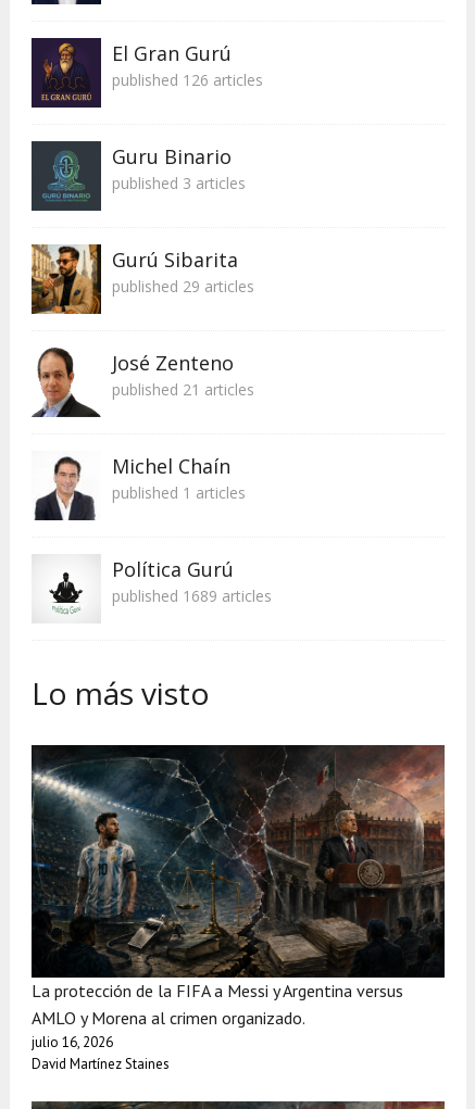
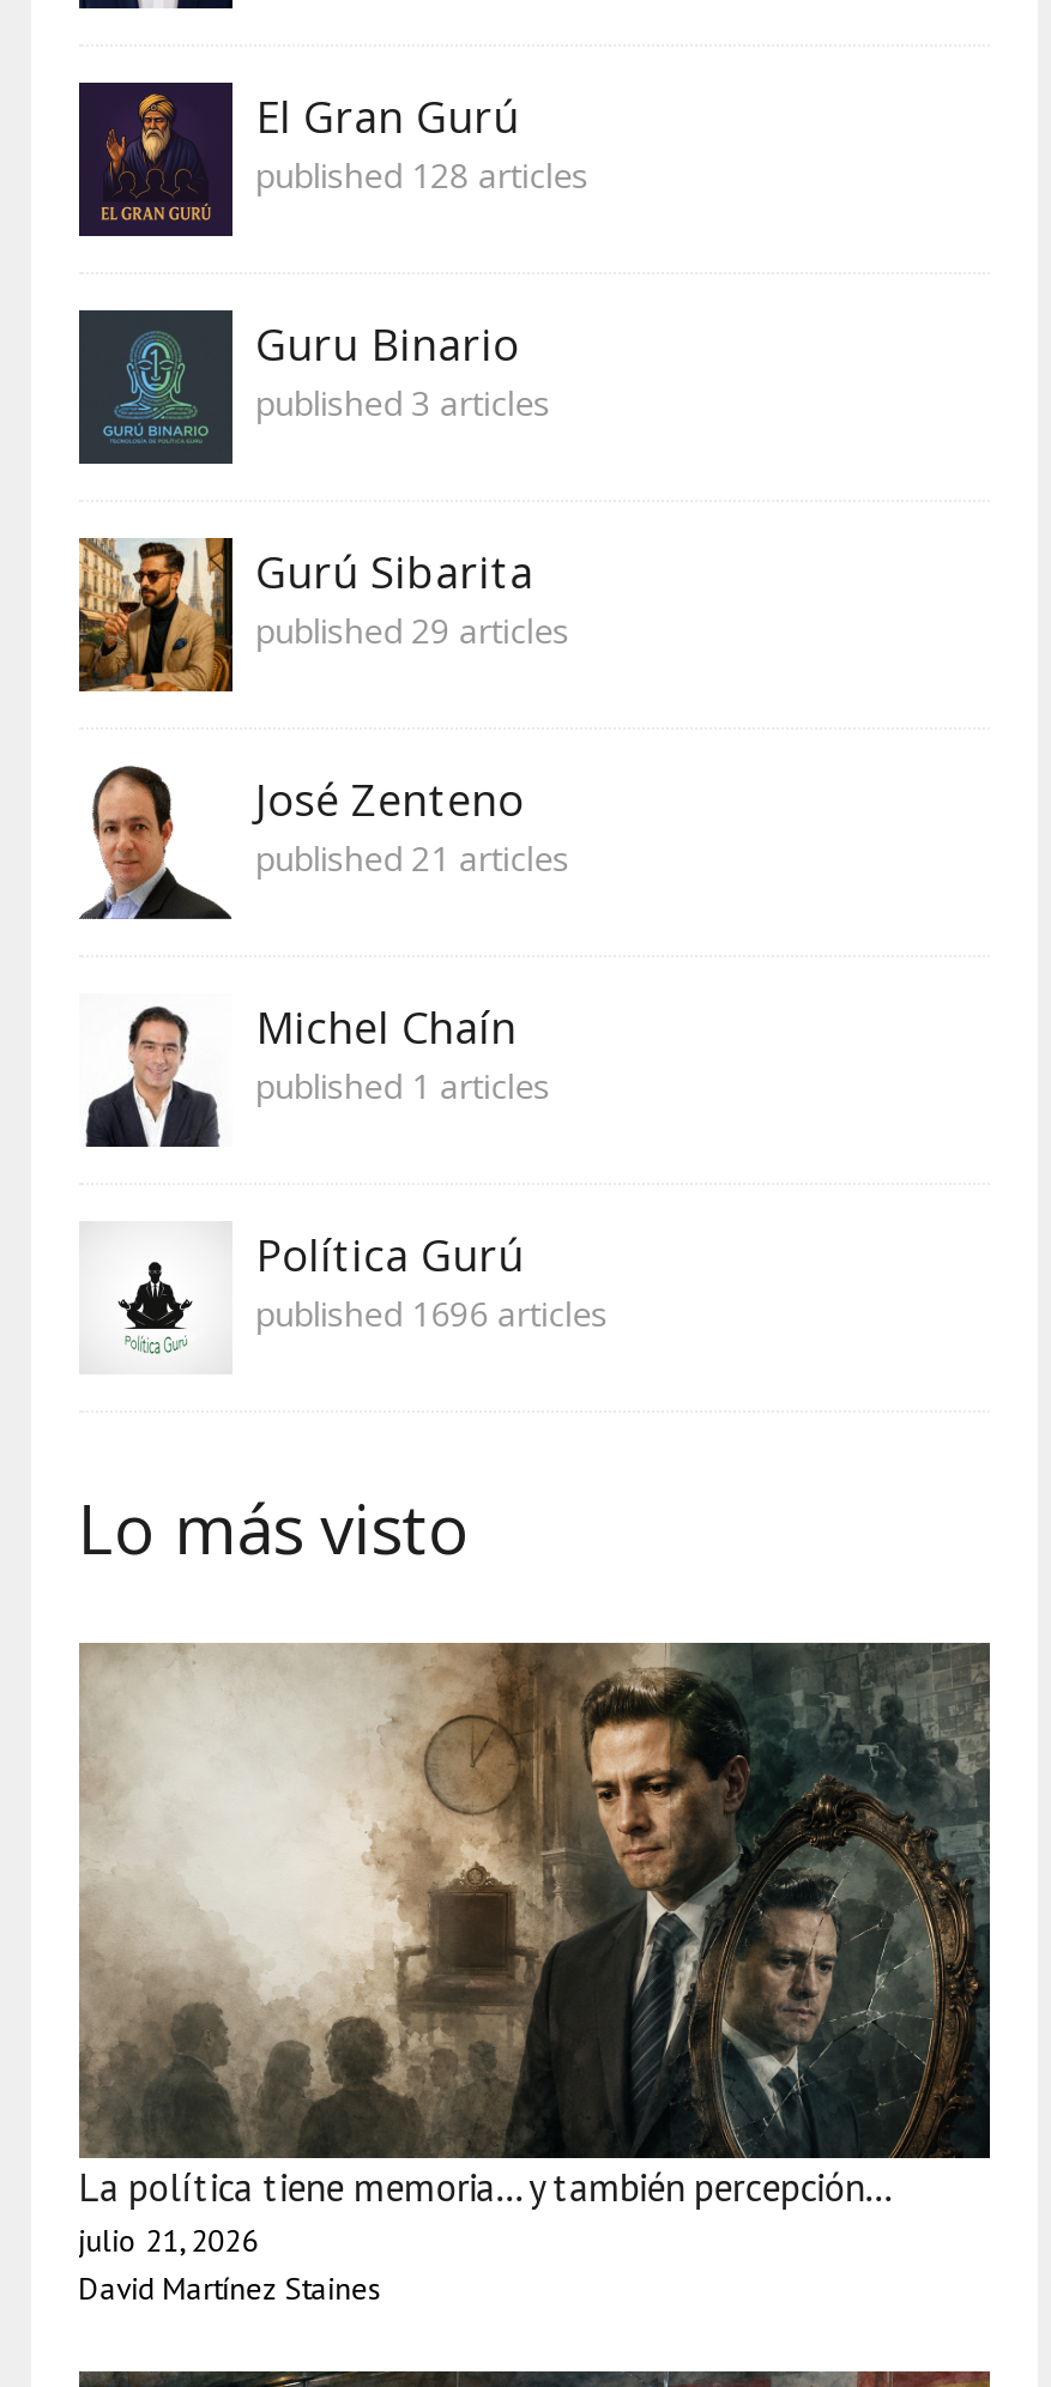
[112,70,263,90] published 126 articles -> [255,153,589,199] published 128 articles
[112,585,271,606] published 1689 articles -> [255,1292,608,1337] published 1696 articles
[30,744,446,1052] [image] | La protección de la FIFA a Messi y Argentina versus | AMLO y Morena al crimen organizado. | julio 16, 2026 -> [77,1642,992,2260] [image] | La política tiene memoria… y también percepción… | julio 21, 2026

